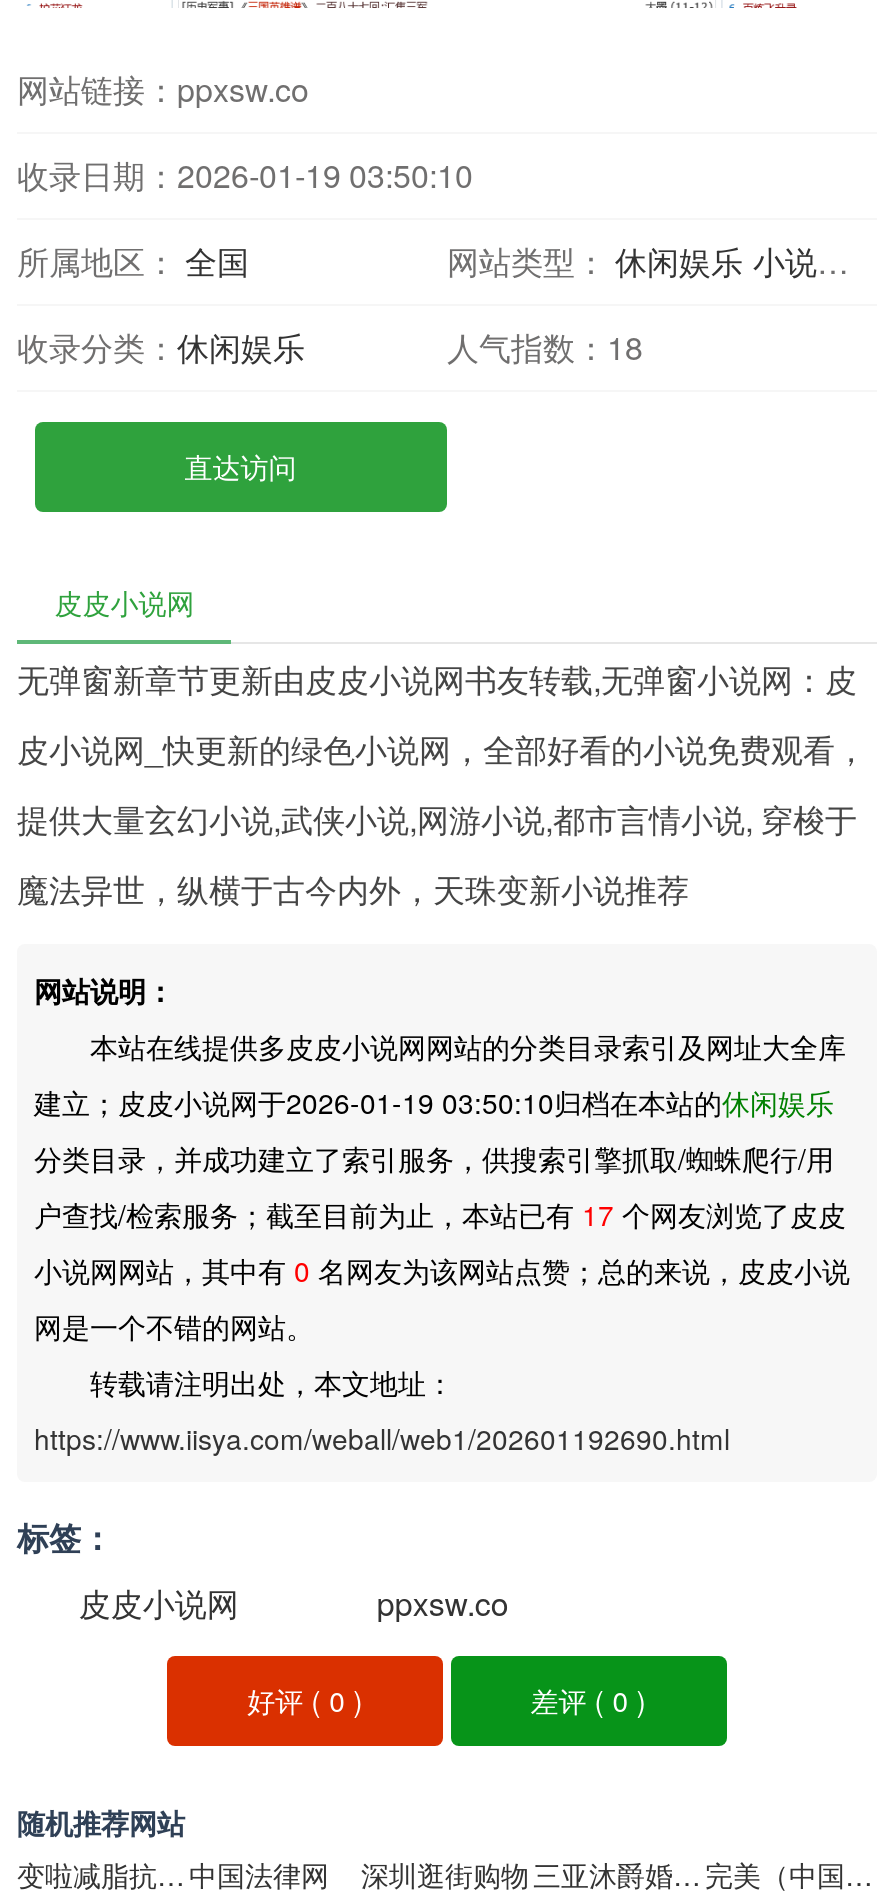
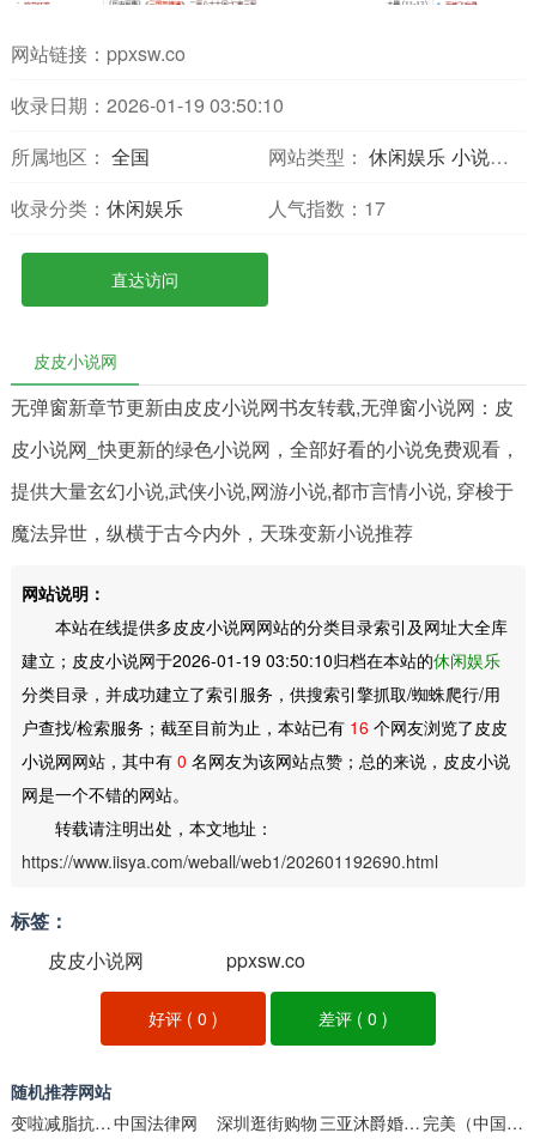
[447,324,643,370] 人气指数：18 -> [268,194,386,222] 人气指数：17
[34,1194,846,1234] 户查找/检索服务；截至目前为止，本站已有17个网友浏览了皮皮 -> [21,715,507,739] 户查找/检索服务；截至目前为止，本站已有16个网友浏览了皮皮

